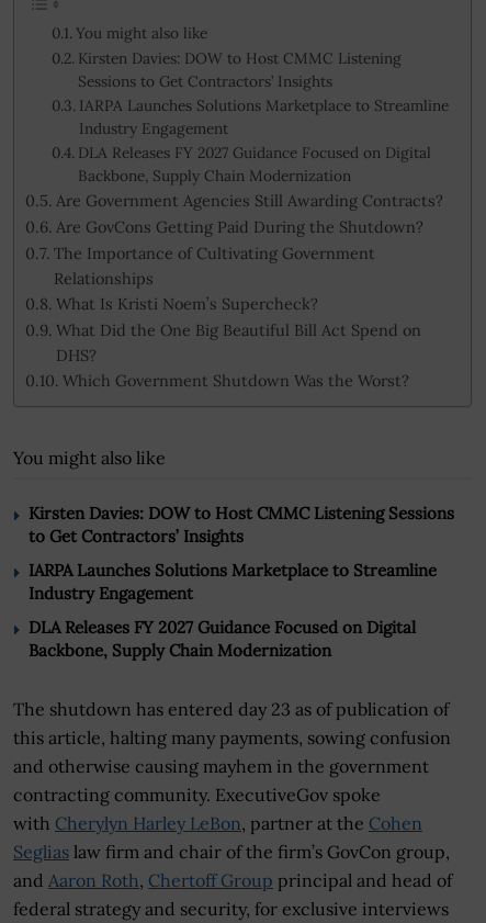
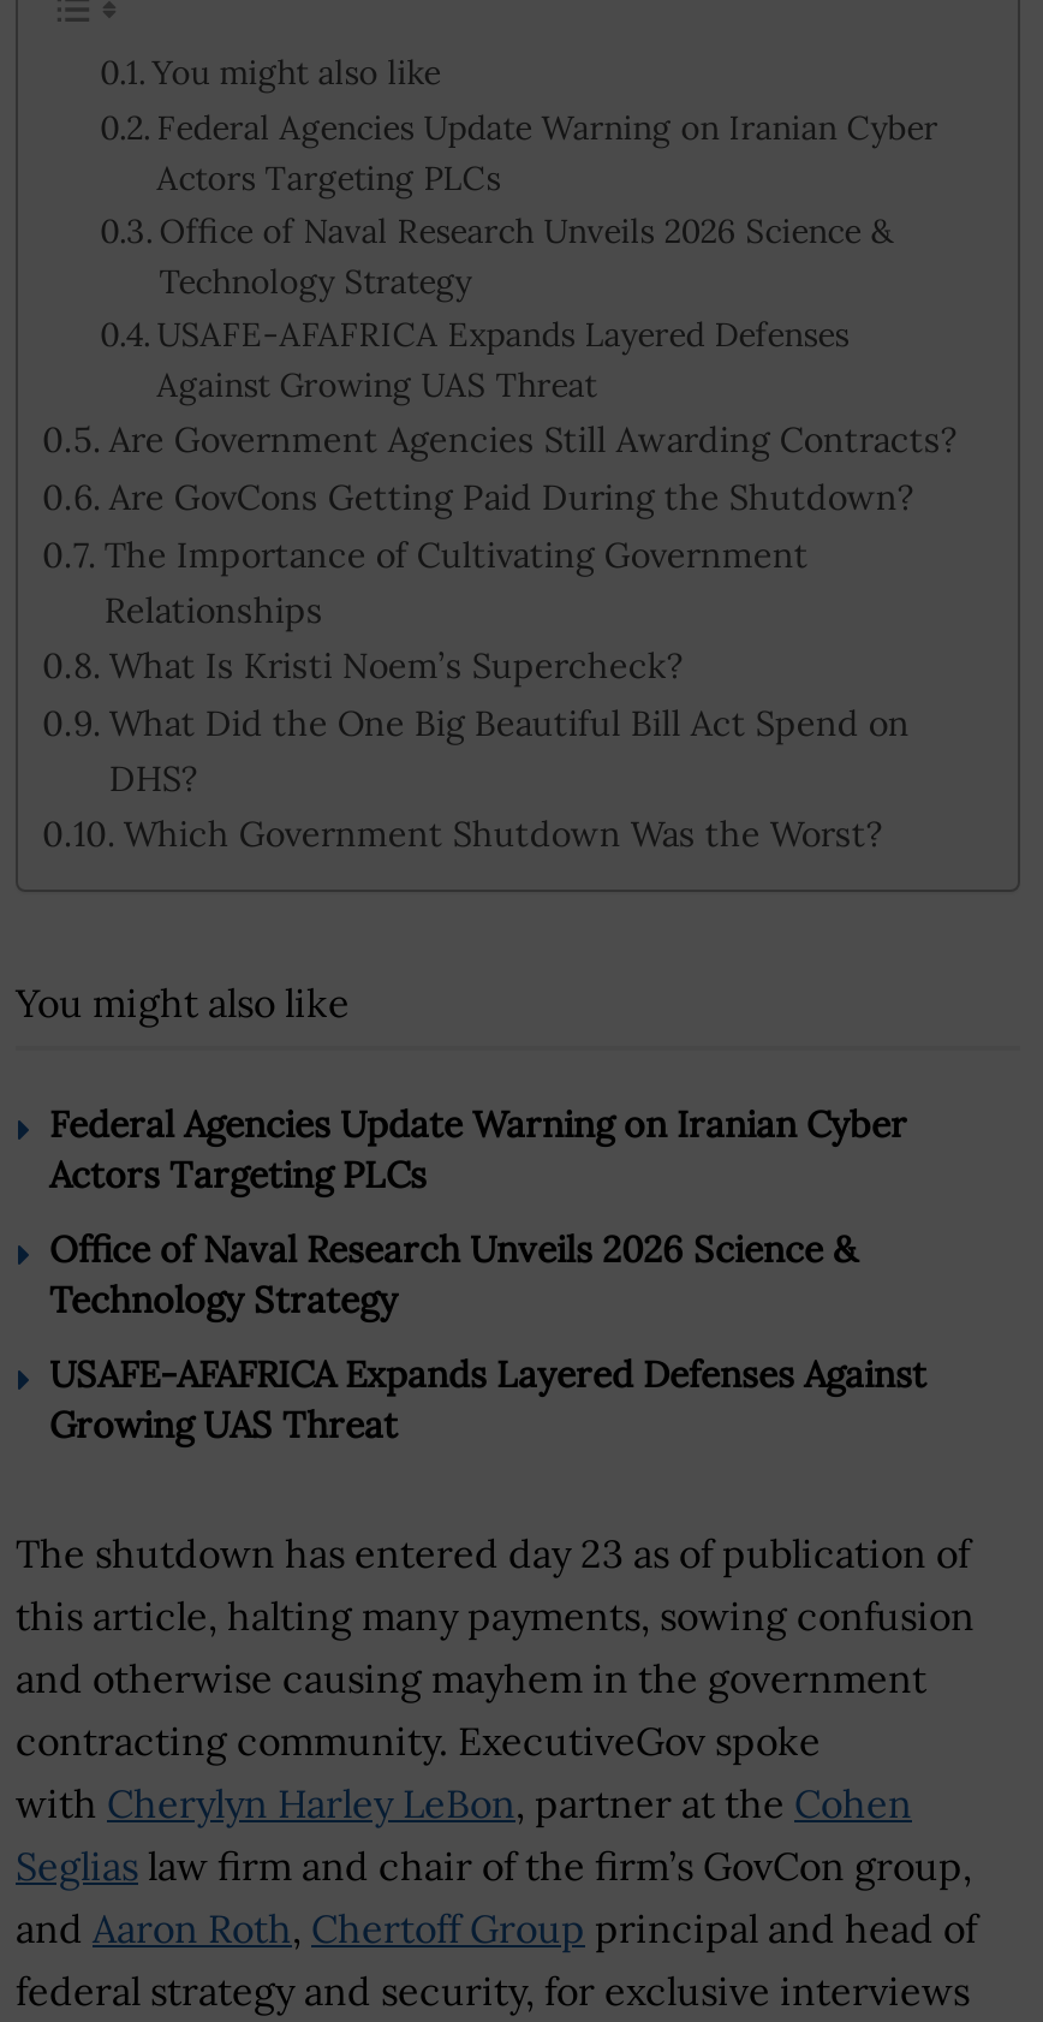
[78,49,448,186] Kirsten Davies: DOW to Host CMMC Listening | Sessions to Get Contractors’ Insights | IARPA Launches Solutions Marketplace to Streamline | Industry Engagement | DLA Releases FY 2027 Guidance Focused on Digital | Backbone, Supply Chain Modernization -> [157,107,938,407] Federal Agencies Update Warning on Iranian Cyber | Actors Targeting PLCs | Office of Naval Research Unveils 2026 Science & | Technology Strategy | USAFE-AFAFRICA Expands Layered Defenses | Against Growing UAS Threat
[29,502,454,546] Kirsten Davies: DOW to Host CMMC Listening Sessions | to Get Contractors’ Insights -> [49,1101,907,1197] Federal Agencies Update Warning on Iranian Cyber | Actors Targeting PLCs
[29,560,437,603] IARPA Launches Solutions Marketplace to Streamline | Industry Engagement -> [49,1226,857,1322] Office of Naval Research Unveils 2026 Science & | Technology Strategy
[29,617,416,660] DLA Releases FY 2027 Guidance Focused on Digital | Backbone, Supply Chain Modernization -> [49,1351,926,1447] USAFE-AFAFRICA Expands Layered Defenses Against | Growing UAS Threat

